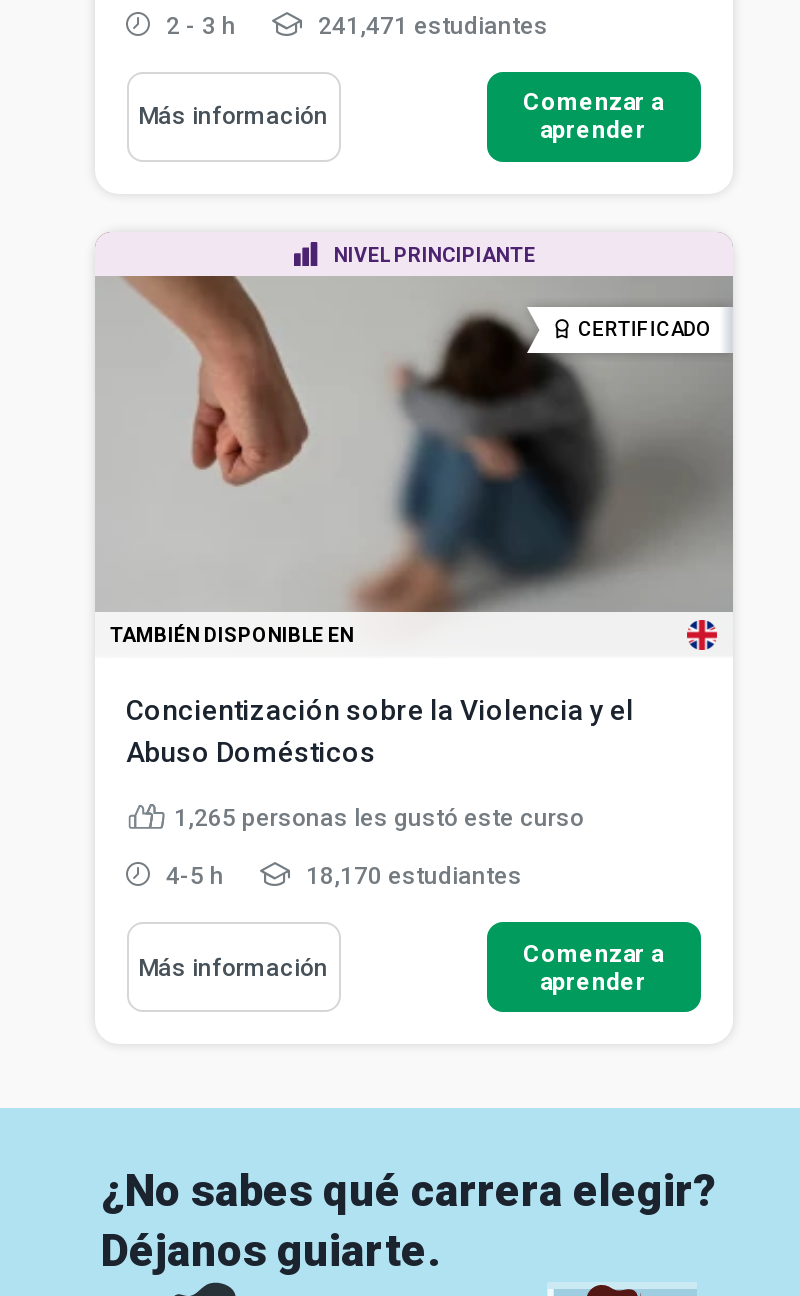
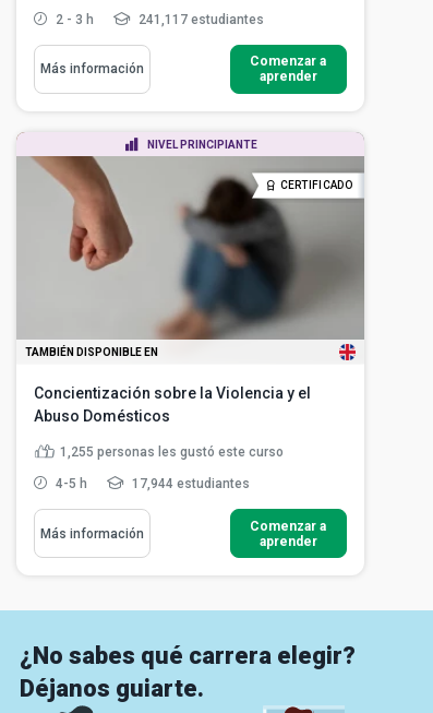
[312,11,548,39] 241,471 estudiantes -> [135,11,263,27] 241,117 estudiantes
[174,804,584,832] 1,265 personas les gustó este curso -> [59,445,283,460] 1,255 personas les gustó este curso
[300,862,522,890] 18,170 estudiantes -> [128,476,249,491] 17,944 estudiantes

